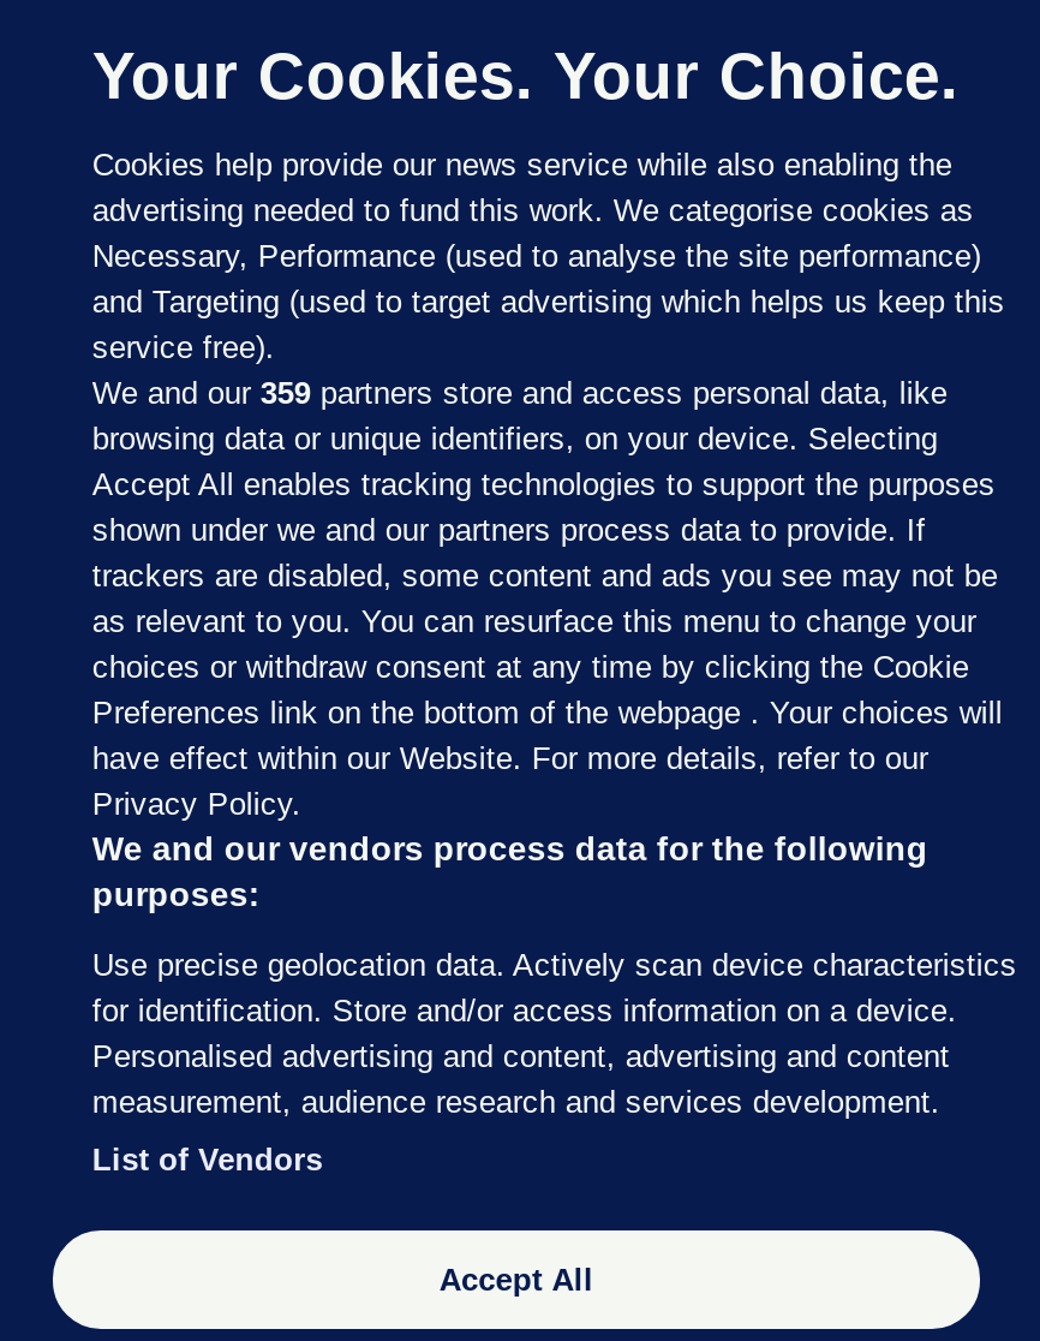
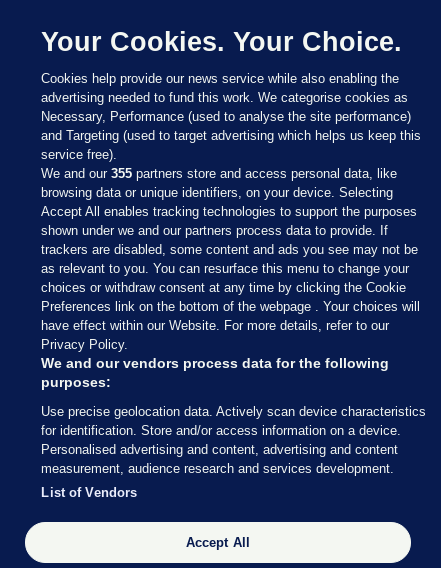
[92,375,947,411] We and our 359 partners store and access personal data, like -> [41,166,397,181] We and our 355 partners store and access personal data, like

